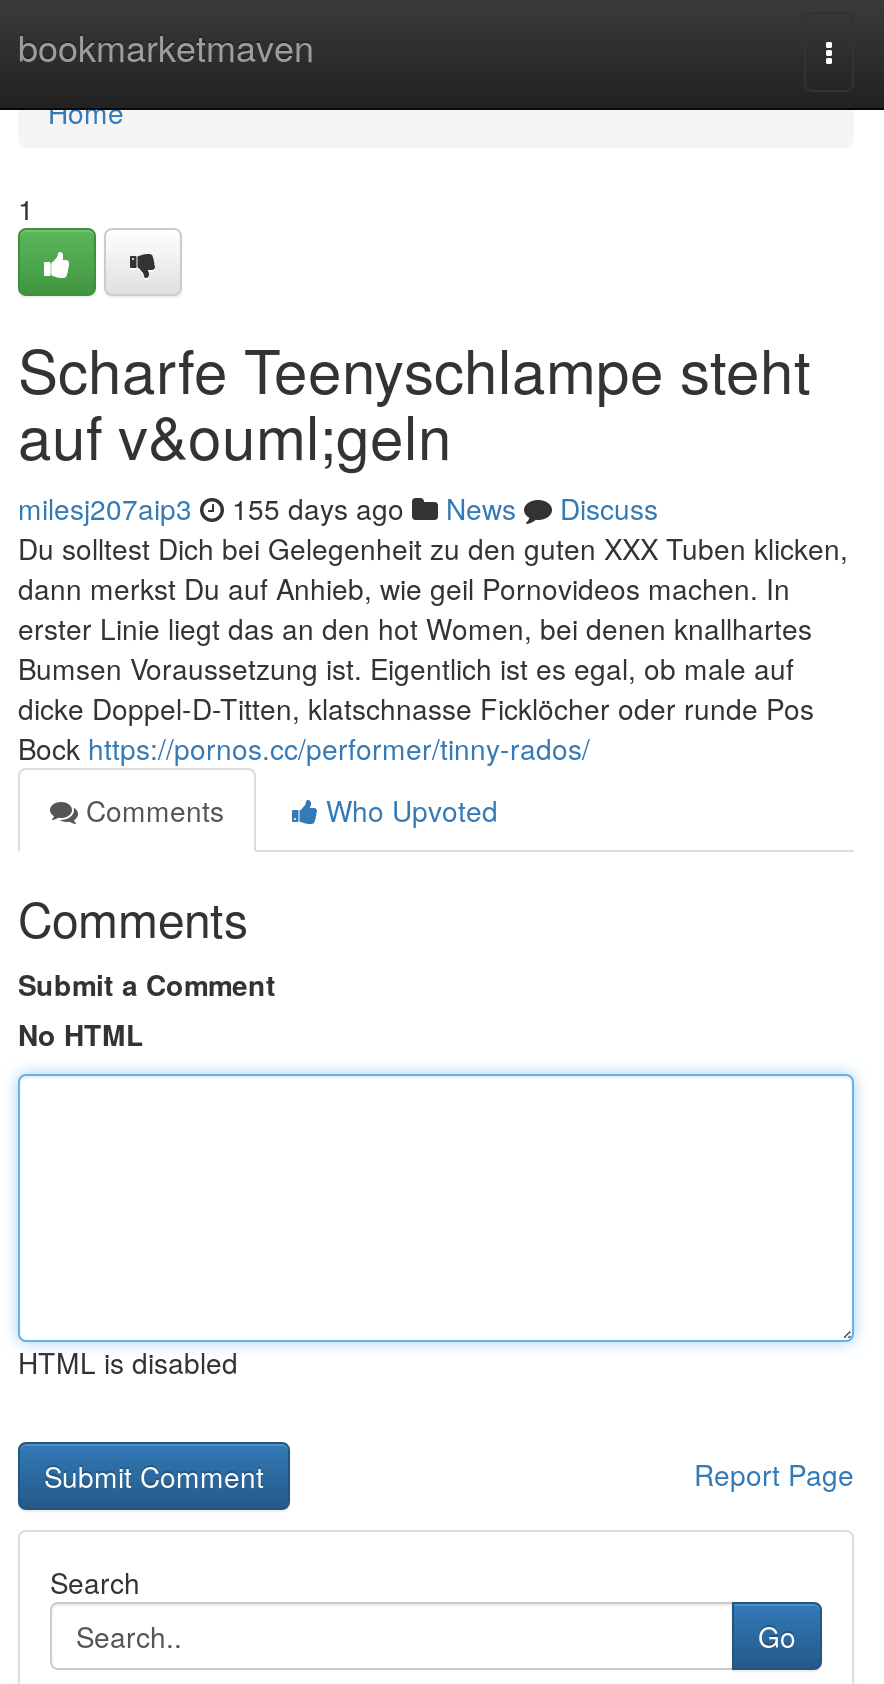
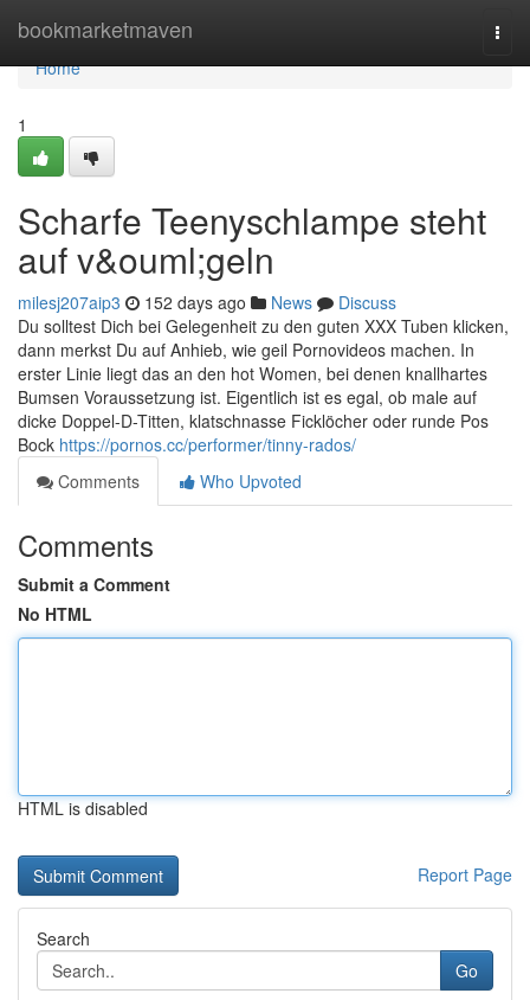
[18,488,658,528] milesj207aip3 155 days ago News Discuss -> [18,290,396,314] milesj207aip3 152 days ago News Discuss

